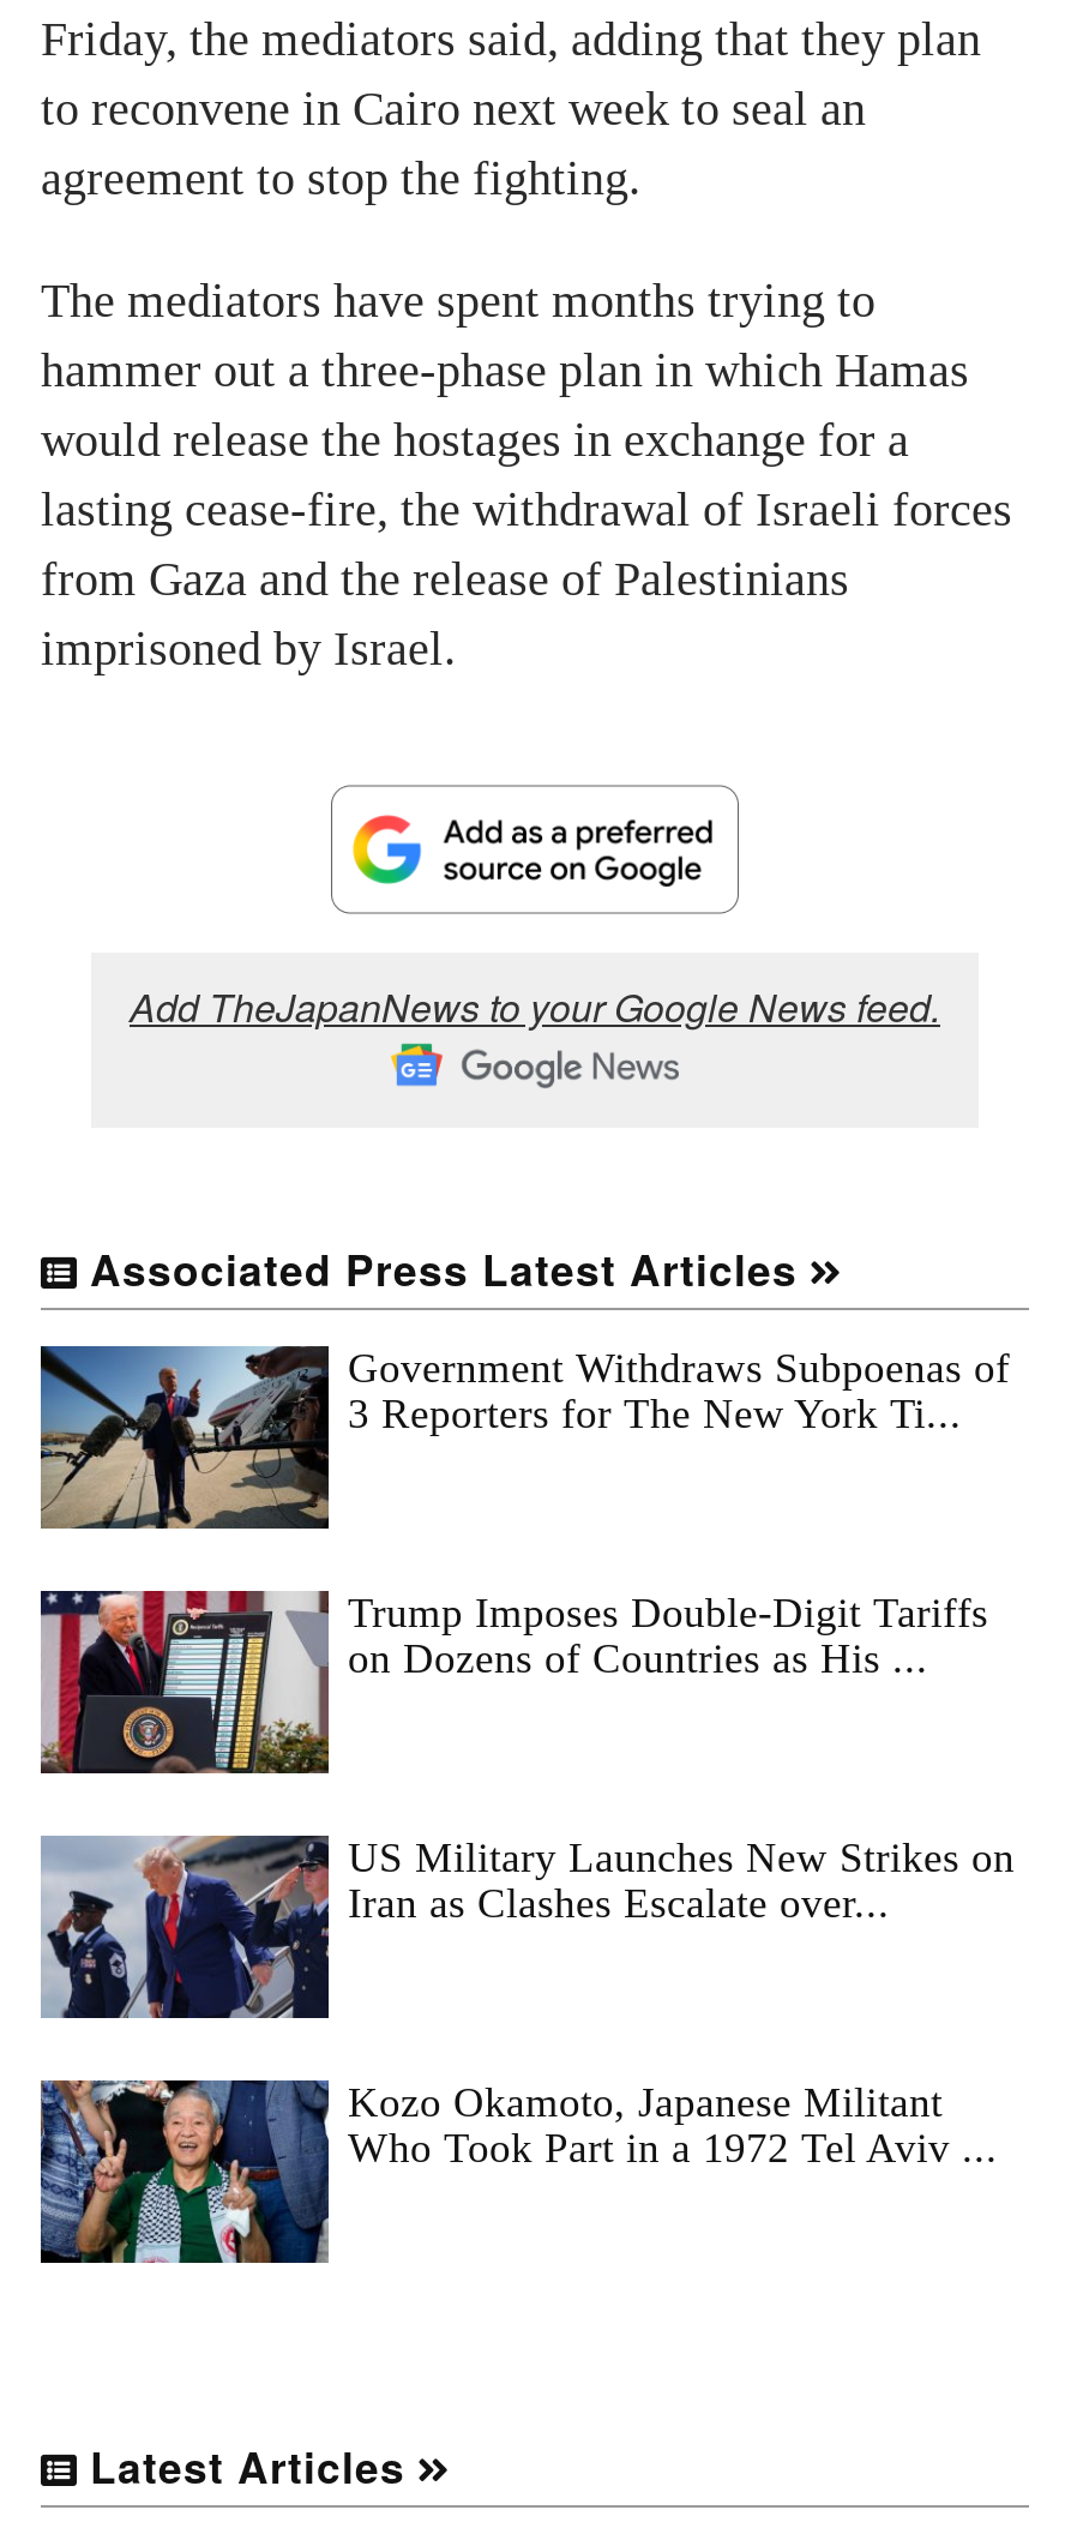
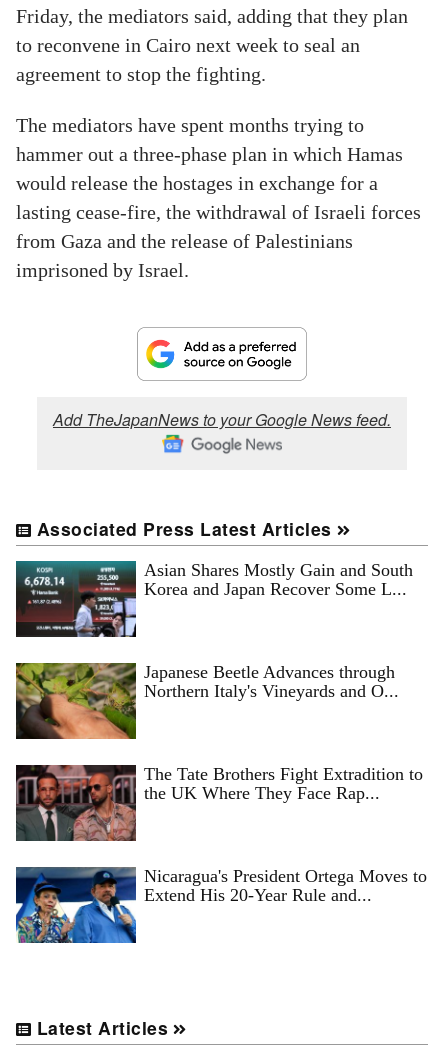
[38,1344,1010,1531] [image] | Government Withdraws Subpoenas of | 3 Reporters for The New York Ti... -> [15,560,413,638] [image] | Asian Shares Mostly Gain and South | Korea and Japan Recover Some L...
[38,1589,988,1776] [image] | Trump Imposes Double-Digit Tariffs | on Dozens of Countries as His ... -> [15,662,399,740] [image] | Japanese Beetle Advances through | Northern Italy's Vineyards and O...
[41,1833,1015,2020] [image] | US Military Launches New Strikes on | Iran as Clashes Escalate over... -> [15,764,423,842] [image] | The Tate Brothers Fight Extradition to | the UK Where They Face Rap...
[38,2078,998,2265] [image] | Kozo Okamoto, Japanese Militant | Who Took Part in a 1972 Tel Aviv ... -> [15,866,427,944] [image] | Nicaragua's President Ortega Moves to | Extend His 20-Year Rule and...

